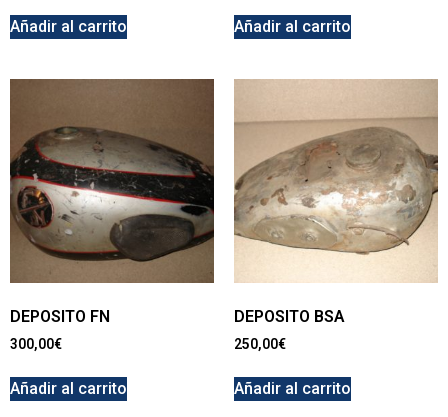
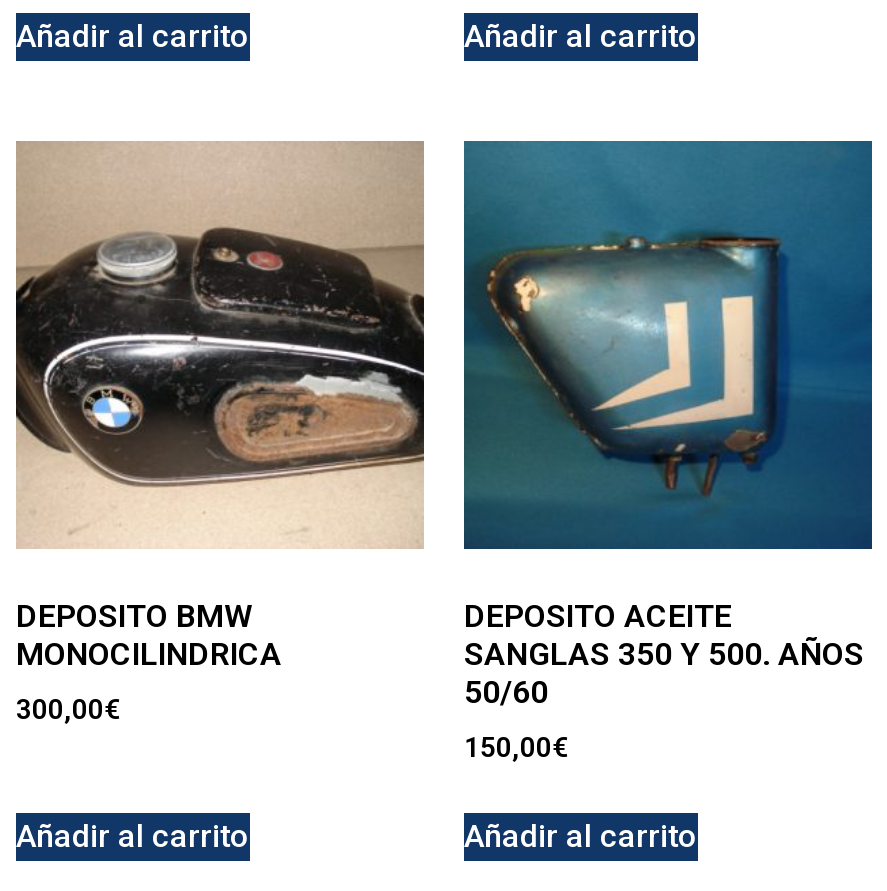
[10,79,214,326] [image] | DEPOSITO FN -> [16,142,424,674] [image] | DEPOSITO BMW | MONOCILINDRICA
[233,79,439,326] [image] | DEPOSITO BSA -> [462,140,874,712] [image] | DEPOSITO ACEITE | SANGLAS 350 Y 500. AÑOS | 50/60
[234,336,286,352] 250,00€ -> [464,732,568,764] 150,00€

